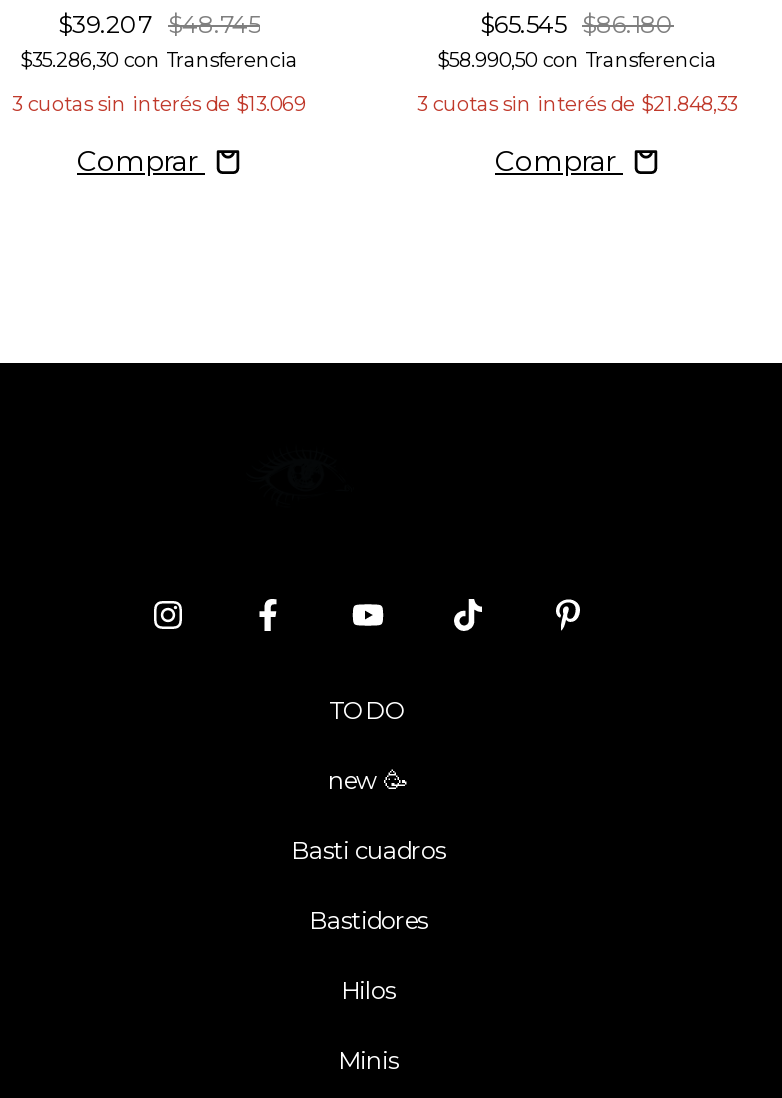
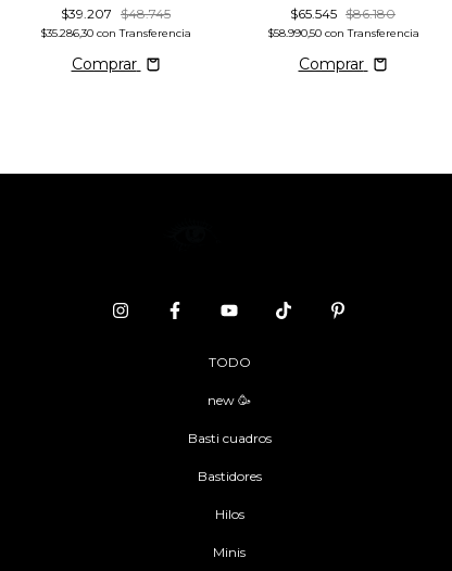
[12,91,306,117] 3 cuotas sin interés de $13.069 -> none
[417,91,737,117] 3 cuotas sin interés de $21.848,33 -> none

